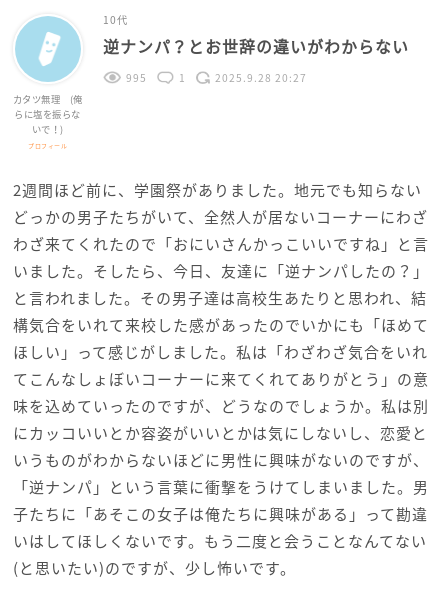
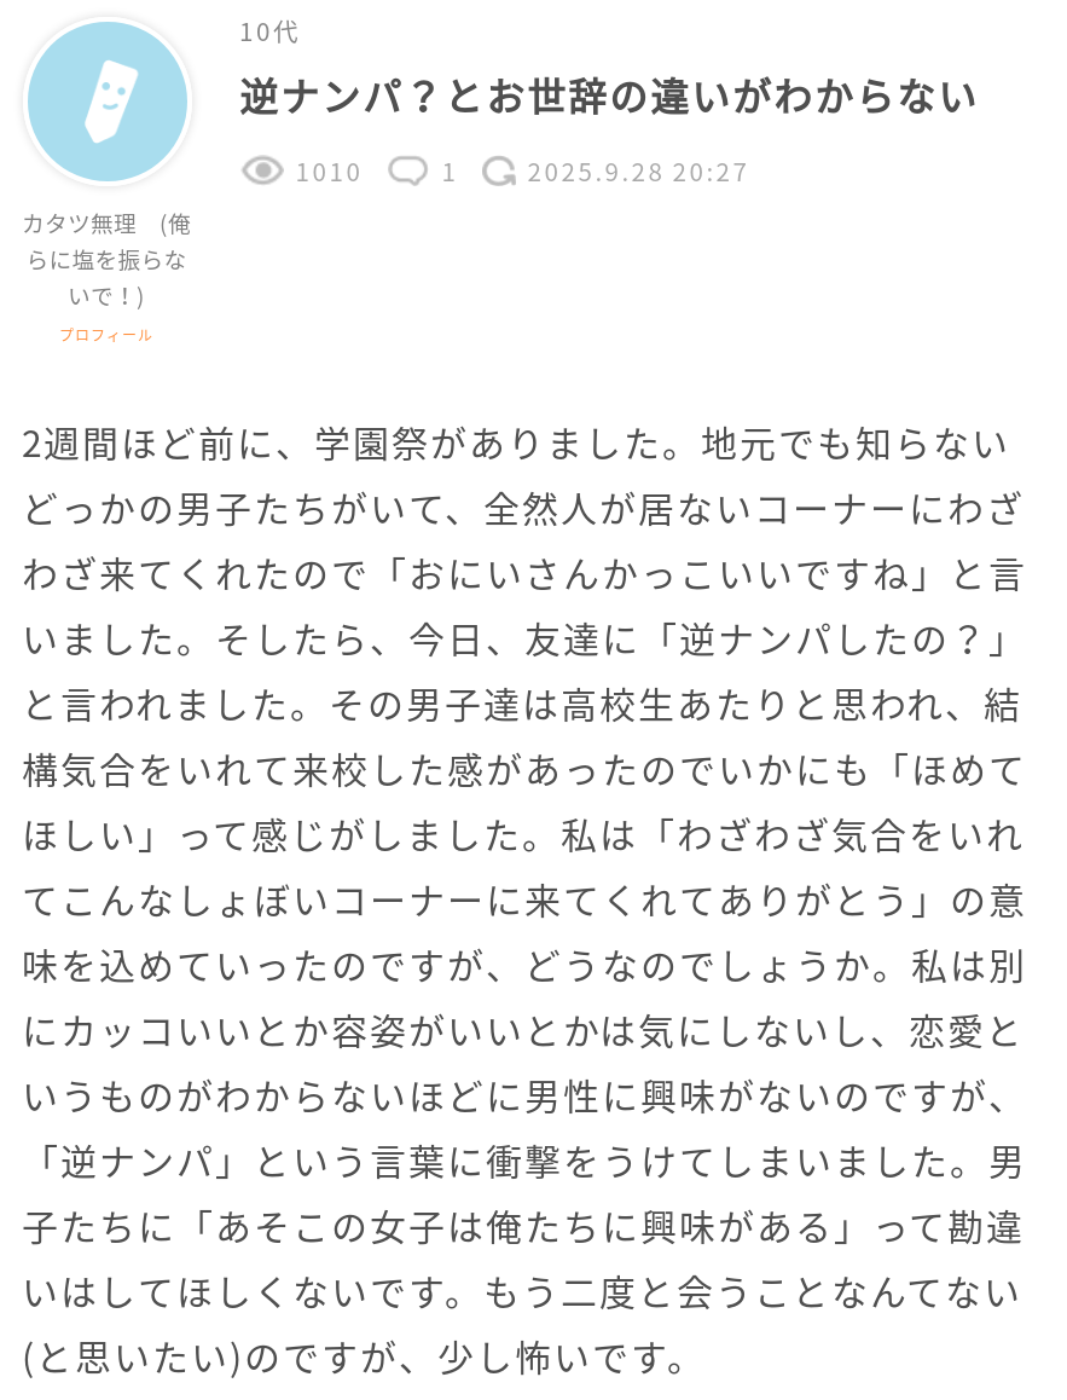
[126,70,147,85] 995 -> [296,152,363,189] 1010

